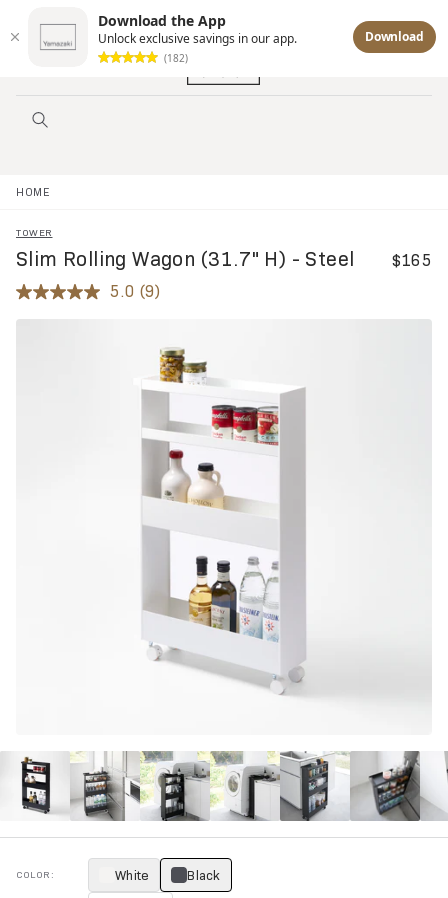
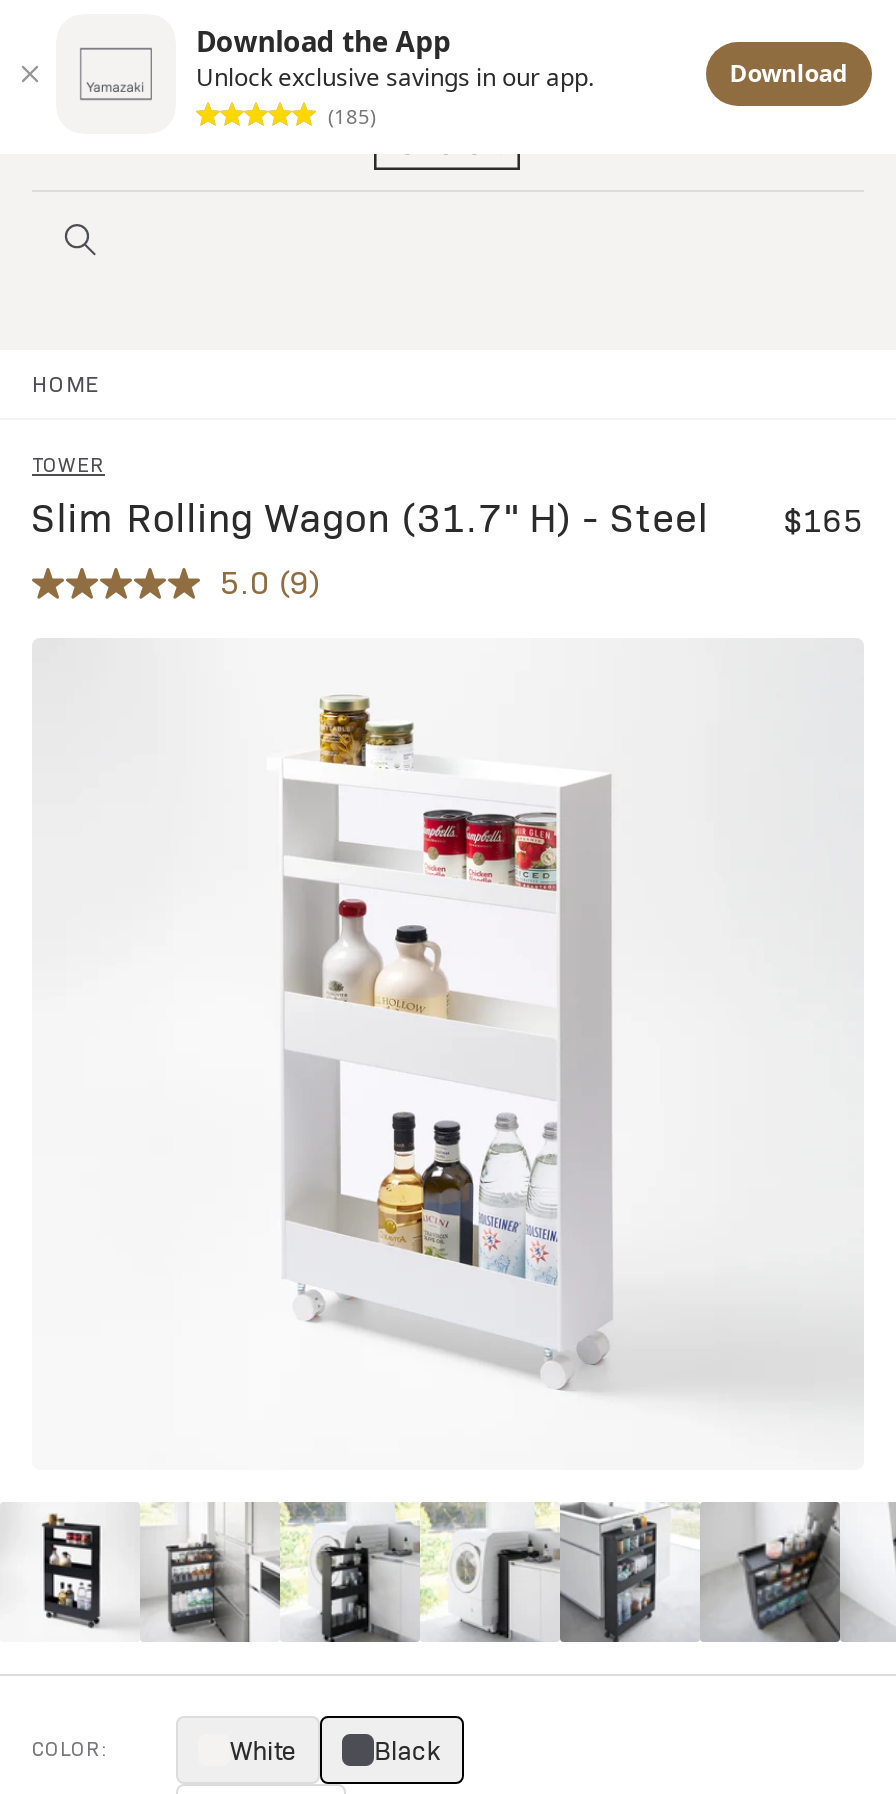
[164,50,188,64] (182) -> [328,101,376,129] (185)

